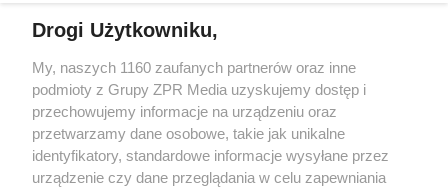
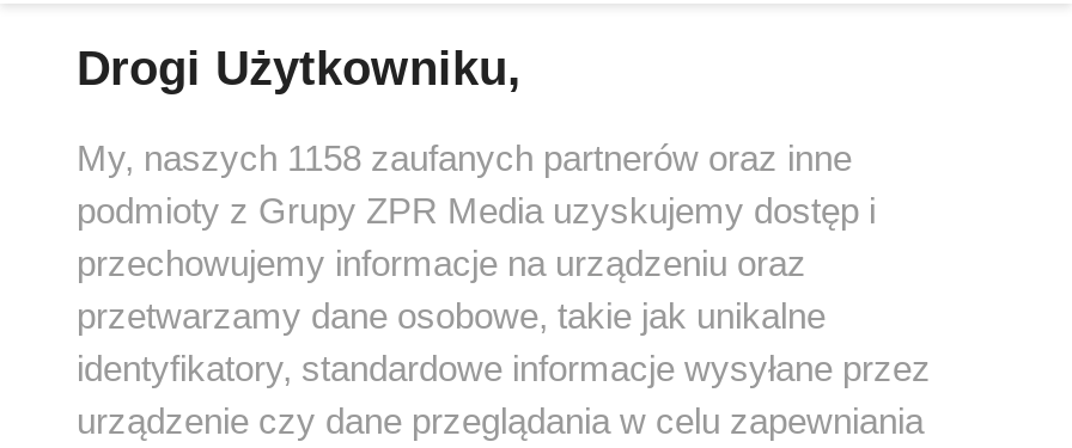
[32,59,356,76] My, naszych 1160 zaufanych partnerów oraz inne -> [77,137,852,178] My, naszych 1158 zaufanych partnerów oraz inne

